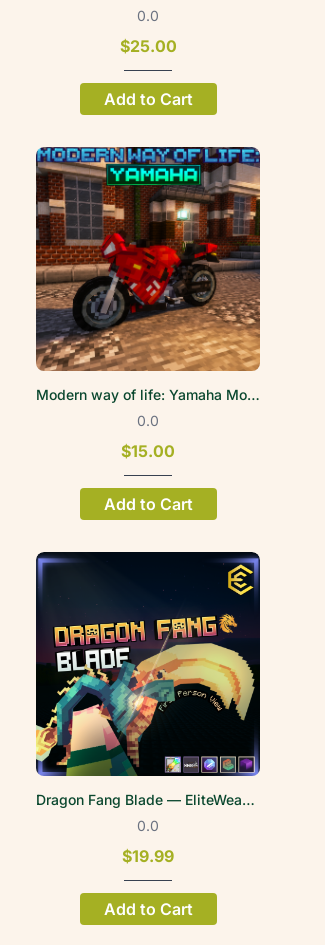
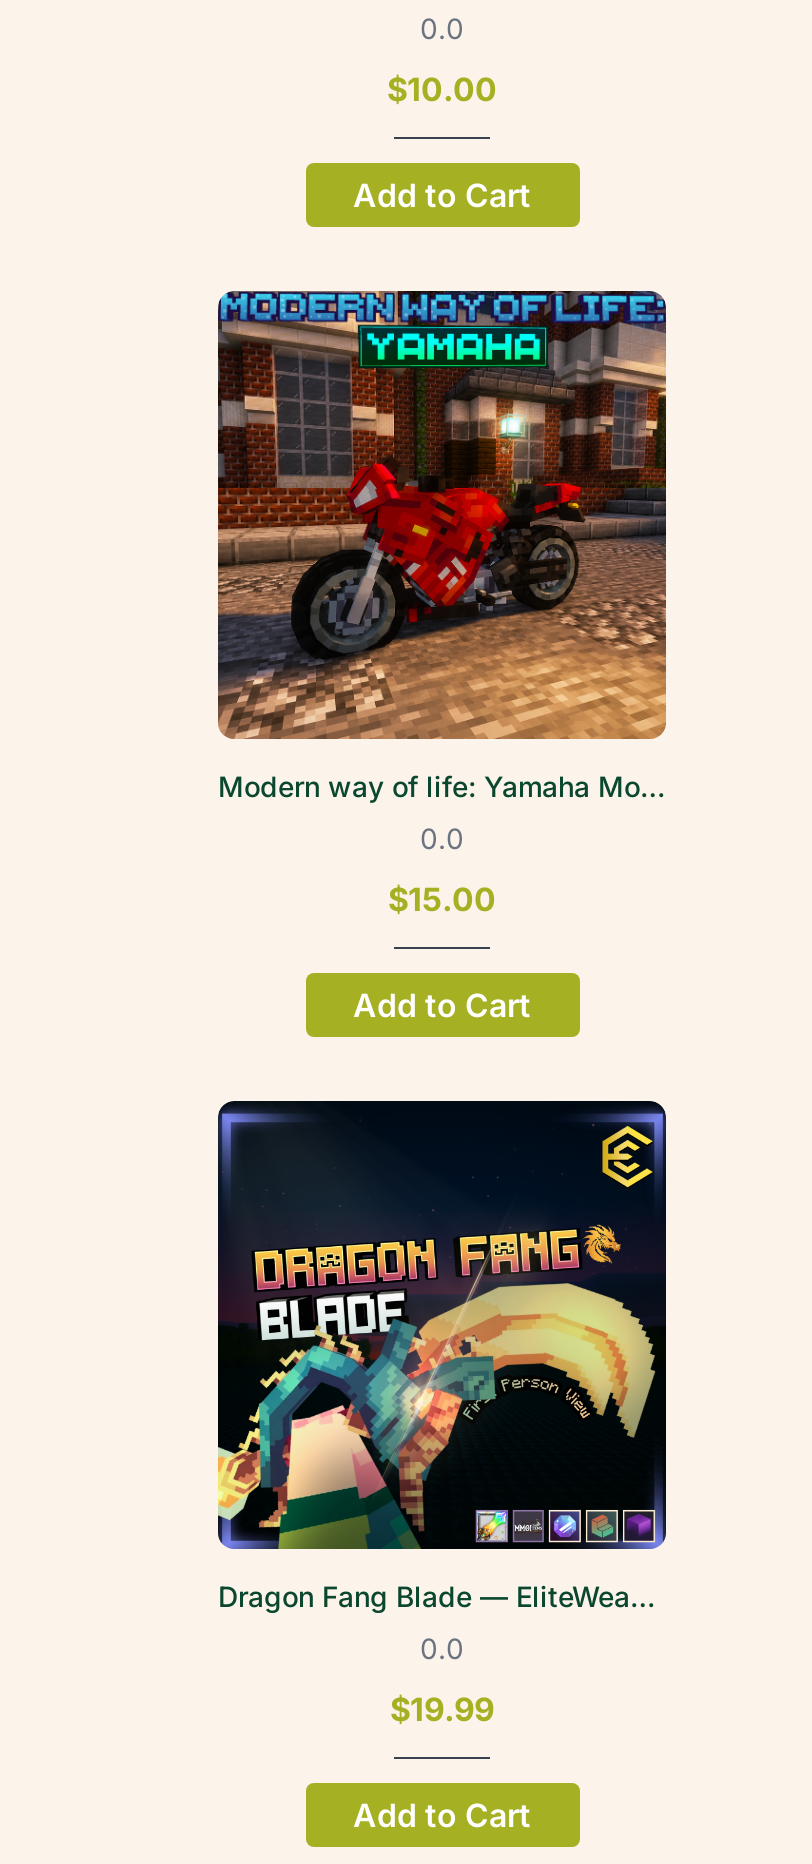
[119,36,176,56] $25.00 -> [387,69,497,109] $10.00

